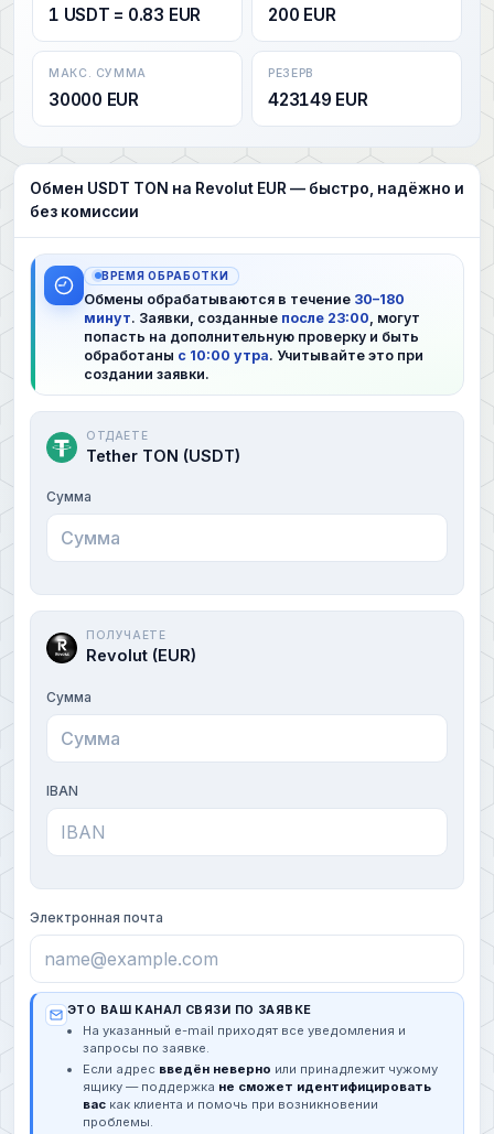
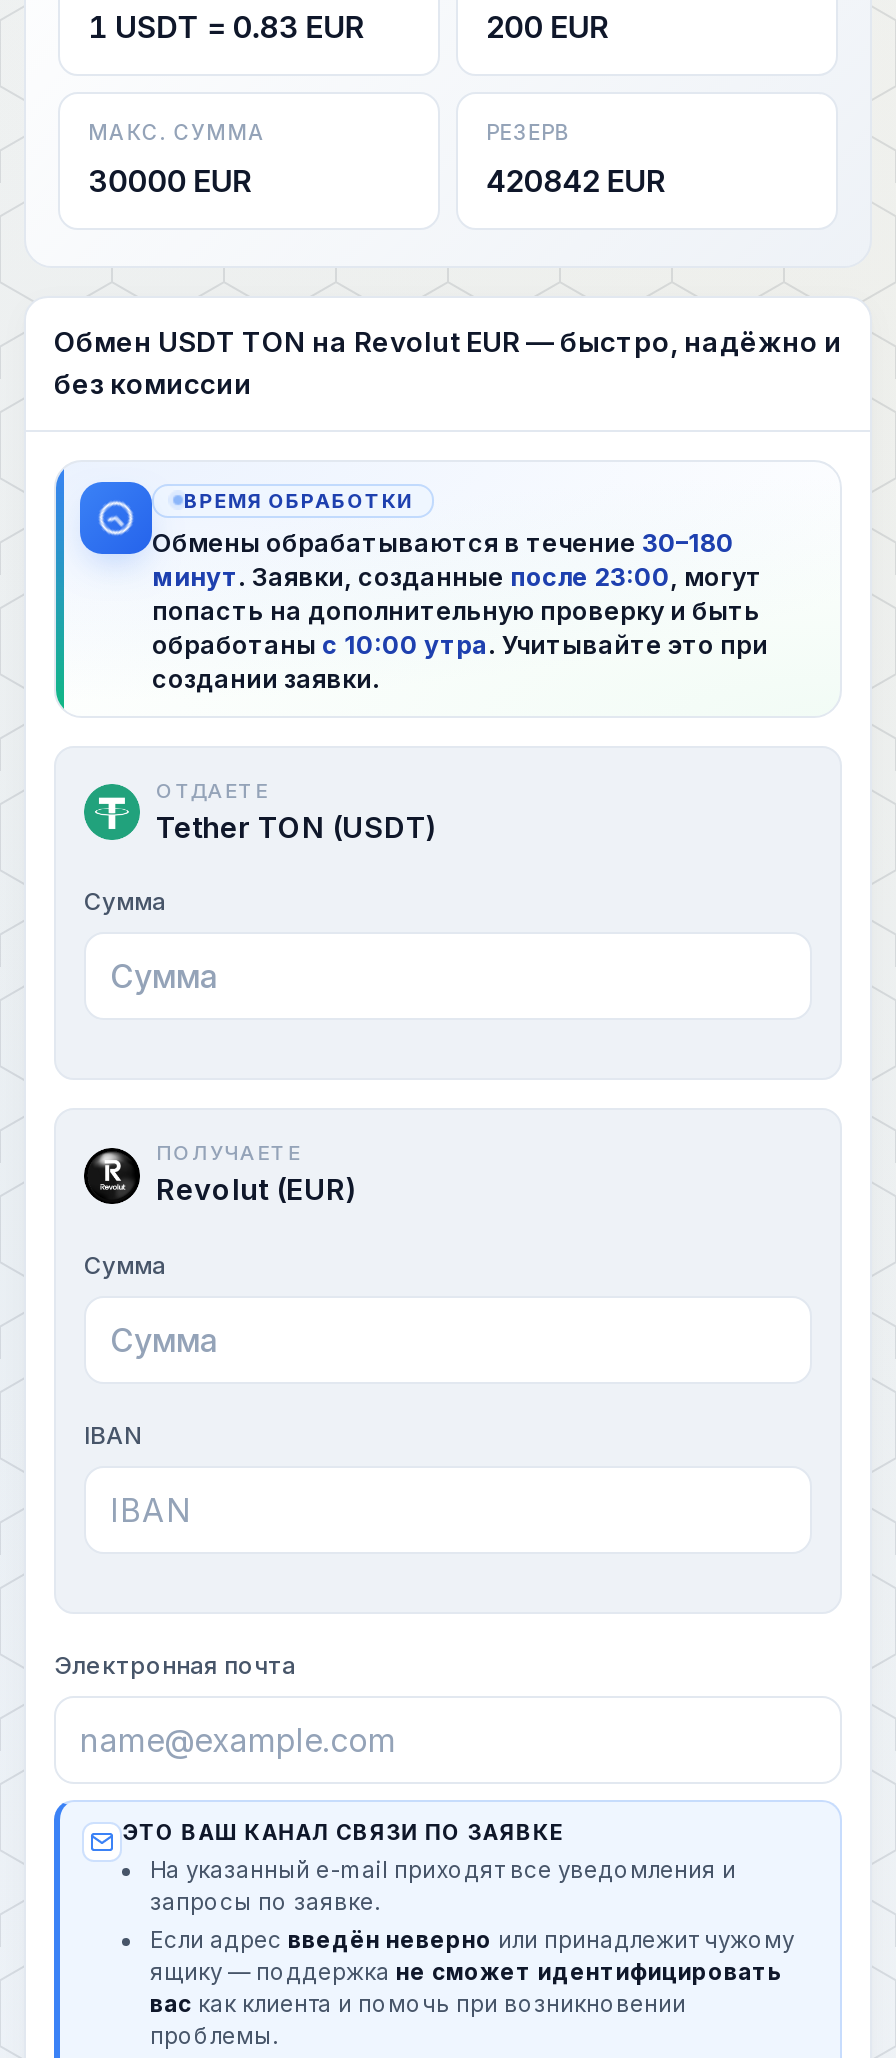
[268,89,368,110] 423149 EUR -> [486,162,665,200] 420842 EUR

